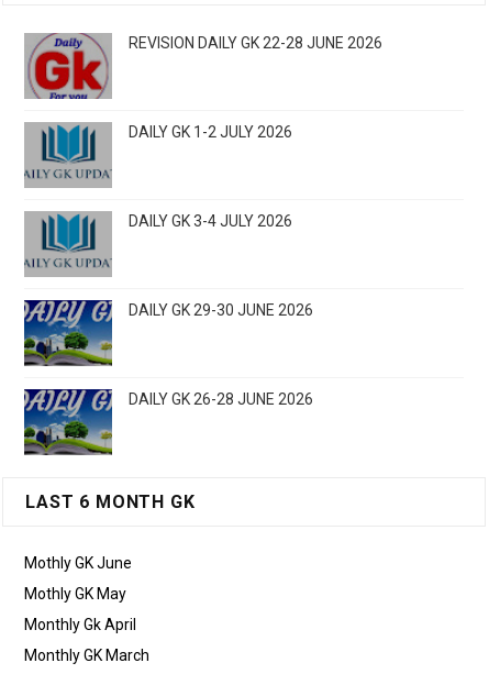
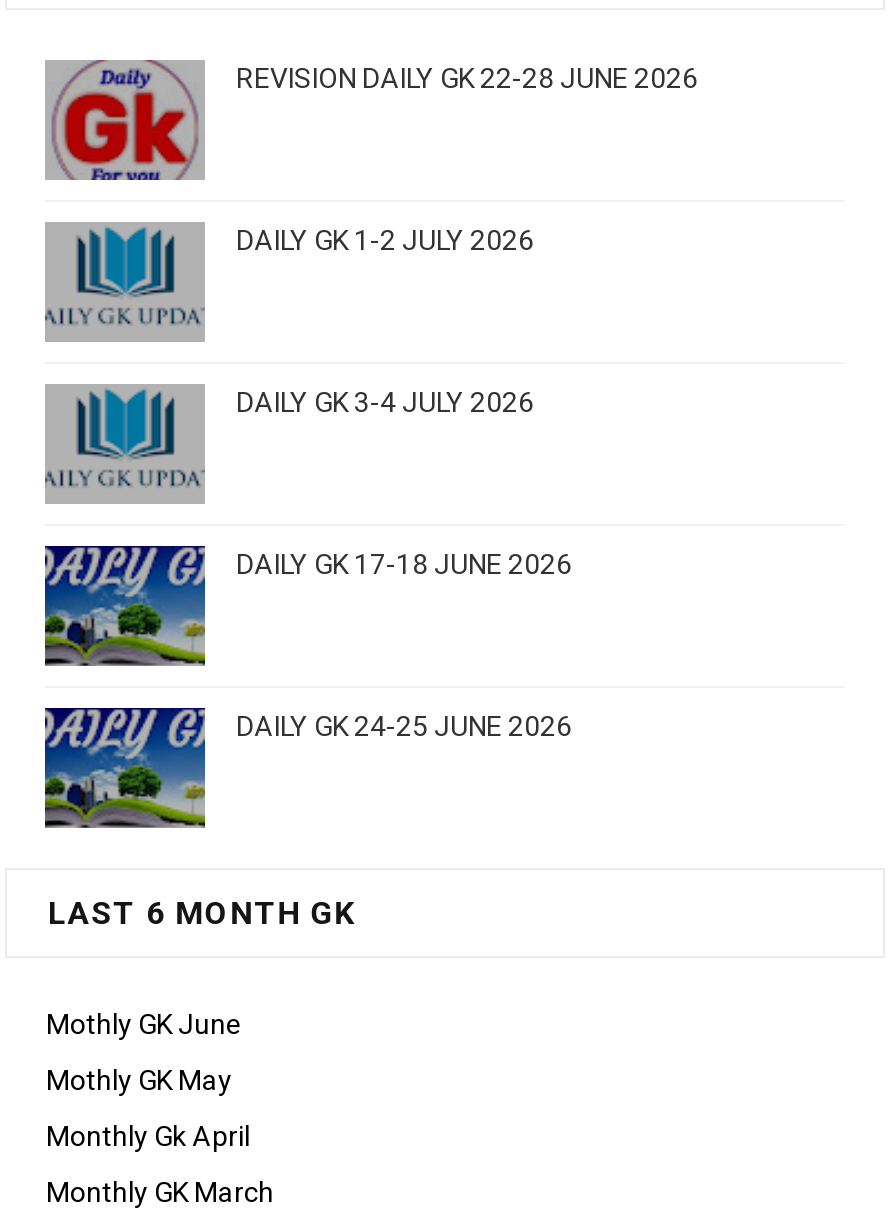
[129,301,314,319] DAILY GK 29-30 JUNE 2026 -> [236,548,572,580] DAILY GK 17-18 JUNE 2026
[129,390,314,408] DAILY GK 26-28 JUNE 2026 -> [236,710,572,742] DAILY GK 24-25 JUNE 2026

